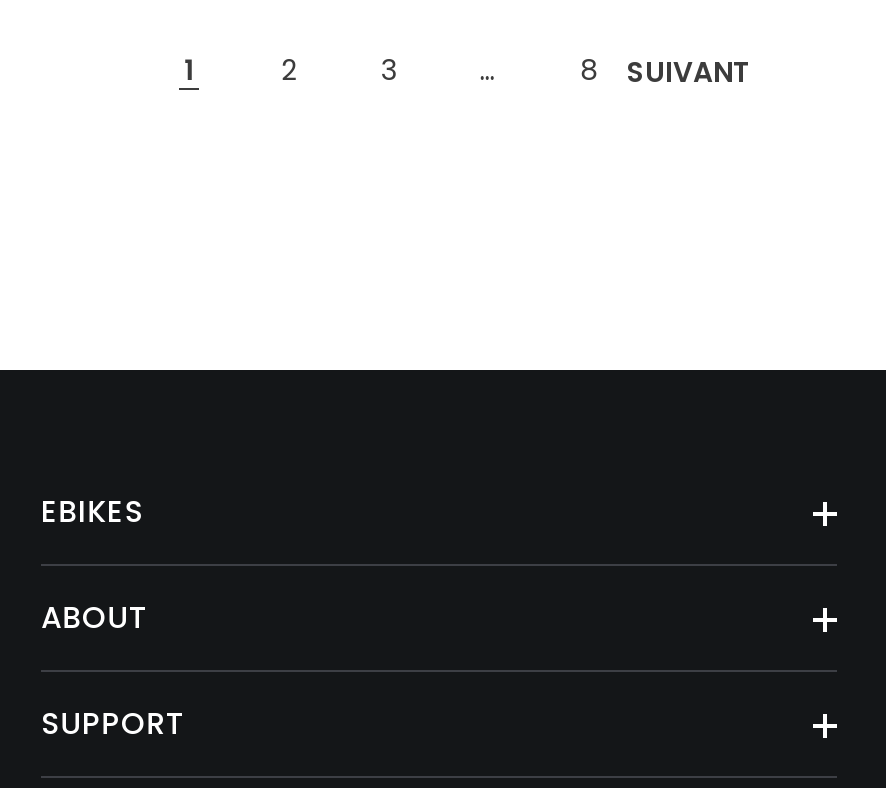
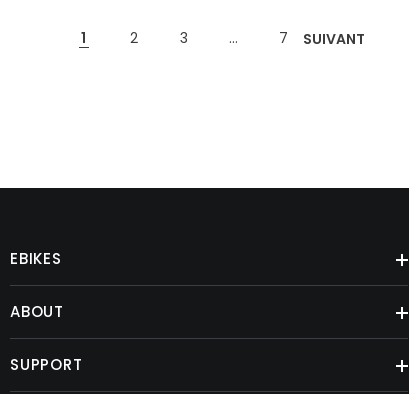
[580,50,751,93] 8 SUIVANT -> [279,28,365,49] 7 SUIVANT

